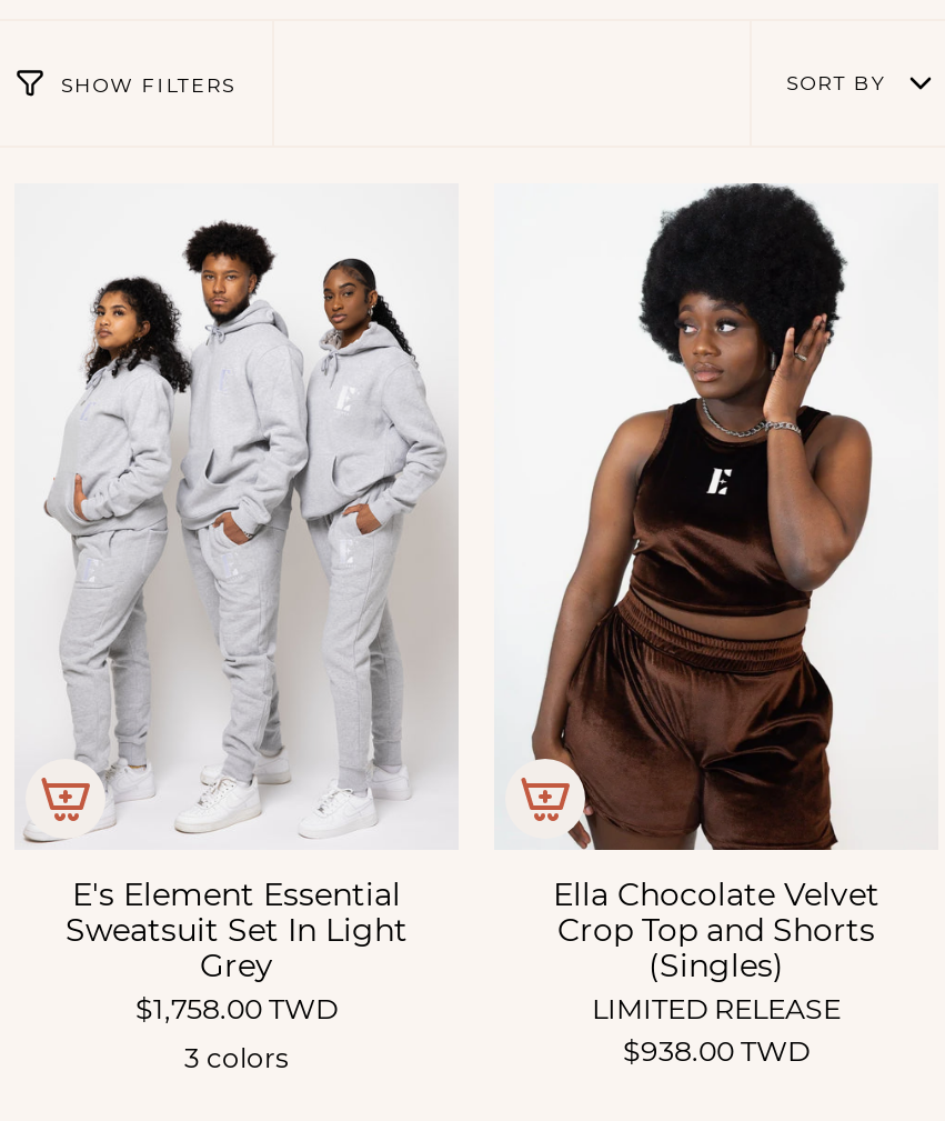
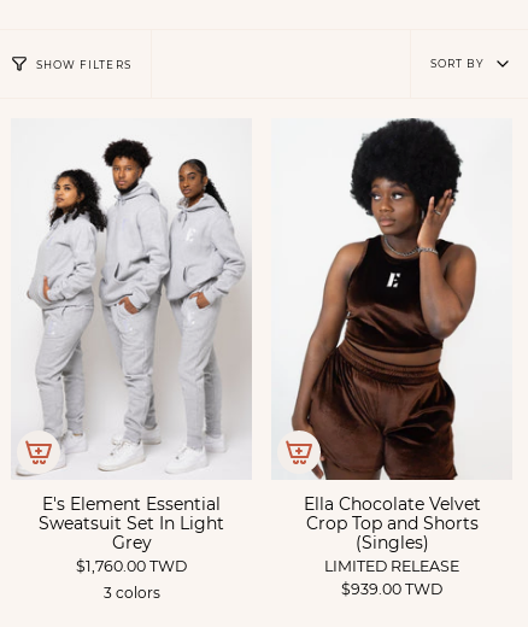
[135,993,338,1026] $1,758.00 TWD -> [76,557,187,575] $1,760.00 TWD
[623,1035,810,1068] $938.00 TWD -> [341,580,442,598] $939.00 TWD

